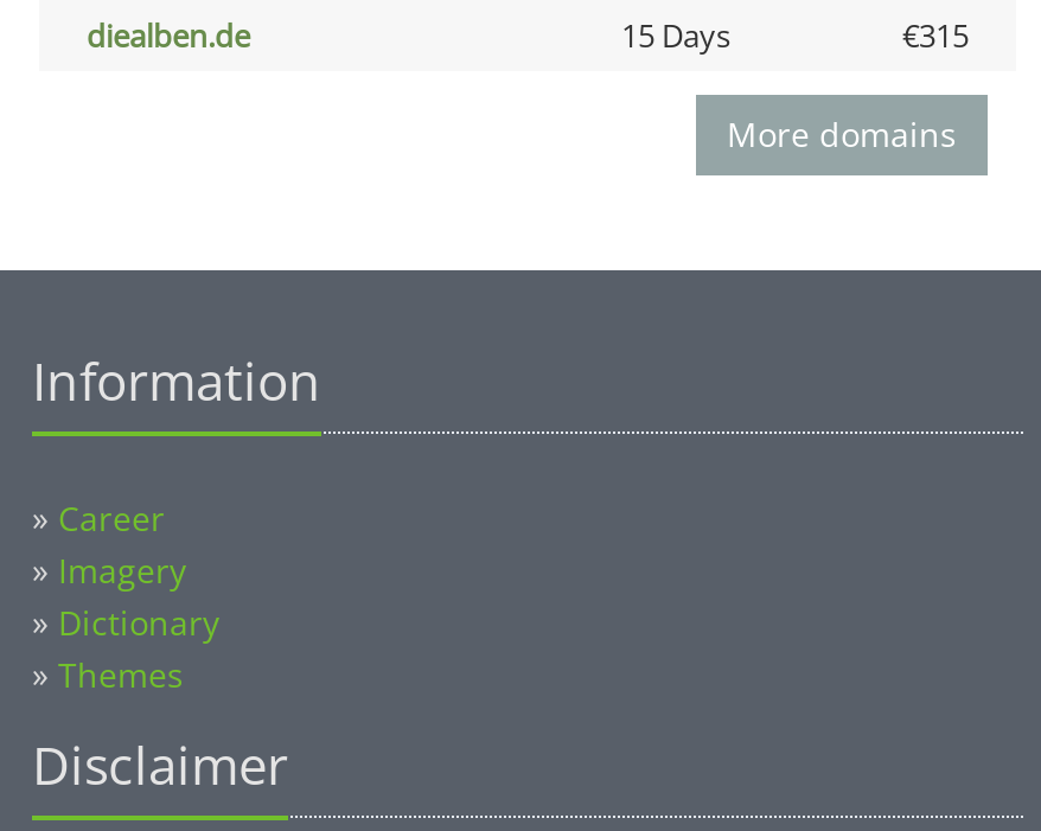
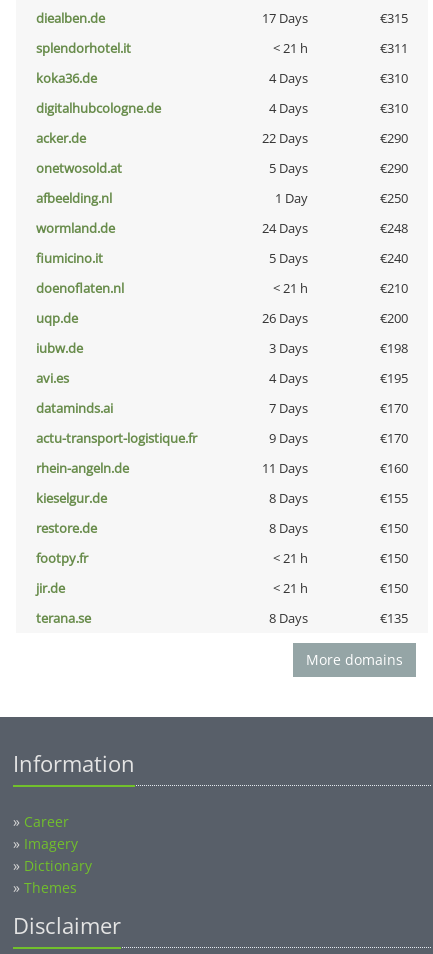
[621,14,730,57] 15 Days -> [261,9,307,27] 17 Days
none -> [36,39,408,627] splendorhotel.it | < 21 h | €311 | koka36.de | 4 Days | €310 | digitalhubcologne.de | 4 Days | €310 | acker.de | 22 Days | €290 | onetwosold.at | 5 Days | €290 | afbeelding.nl | 1 Day | €250 | wormland.de | 24 Days | €248 | fiumicino.it | 5 Days | €240 | doenoflaten.nl | < 21 h | €210 | uqp.de | 26 Days | €200 | iubw.de | 3 Days | €198 | avi.es | 4 Days | €195 | dataminds.ai | 7 Days | €170 | actu-transport-logistique.fr | 9 Days | €170 | rhein-angeln.de | 11 Days | €160 | kieselgur.de | 8 Days | €155 | restore.de | 8 Days | €150 | footpy.fr | < 21 h | €150 | jir.de | < 21 h | €150 | terana.se | 8 Days | €135

